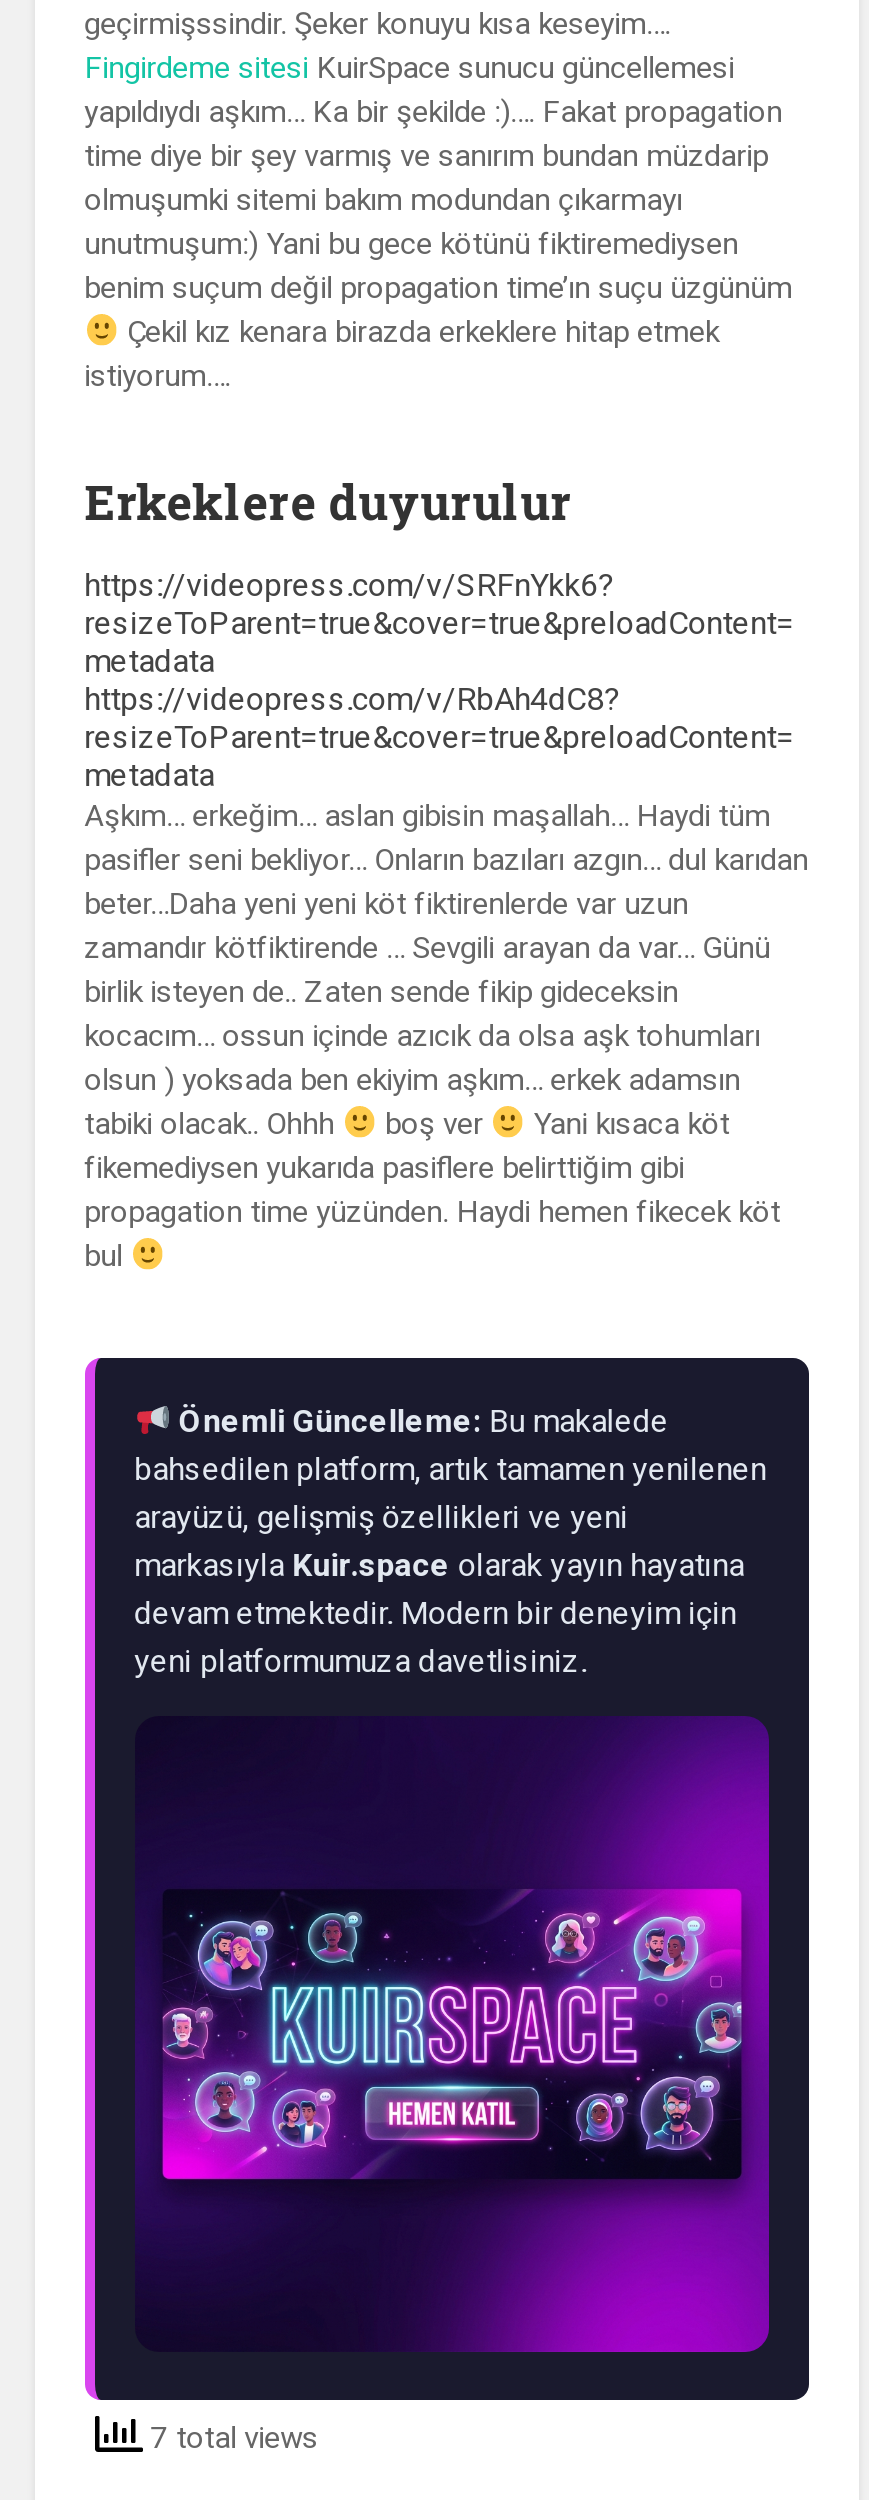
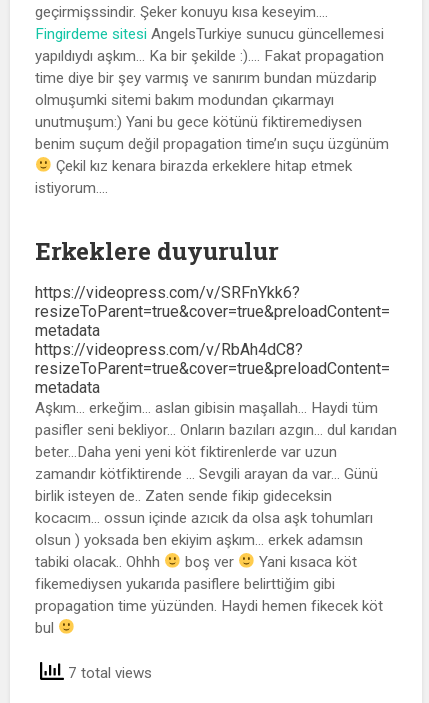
[84,50,734,86] Fingirdeme sitesi KuirSpace sunucu güncellemesi -> [35,25,384,43] Fingirdeme sitesi AngelsTurkiye sunucu güncellemesi
[83,1356,811,2404] [image] | Önemli Güncelleme: Bu makalede | bahsedilen platform, artık tamamen yenilenen | arayüzü, gelişmiş özellikleri ve yeni | markasıyla Kuir.space olarak yayın hayatına | devam etmektedir. Modern bir deneyim için | yeni platformumuza davetlisiniz. -> none

